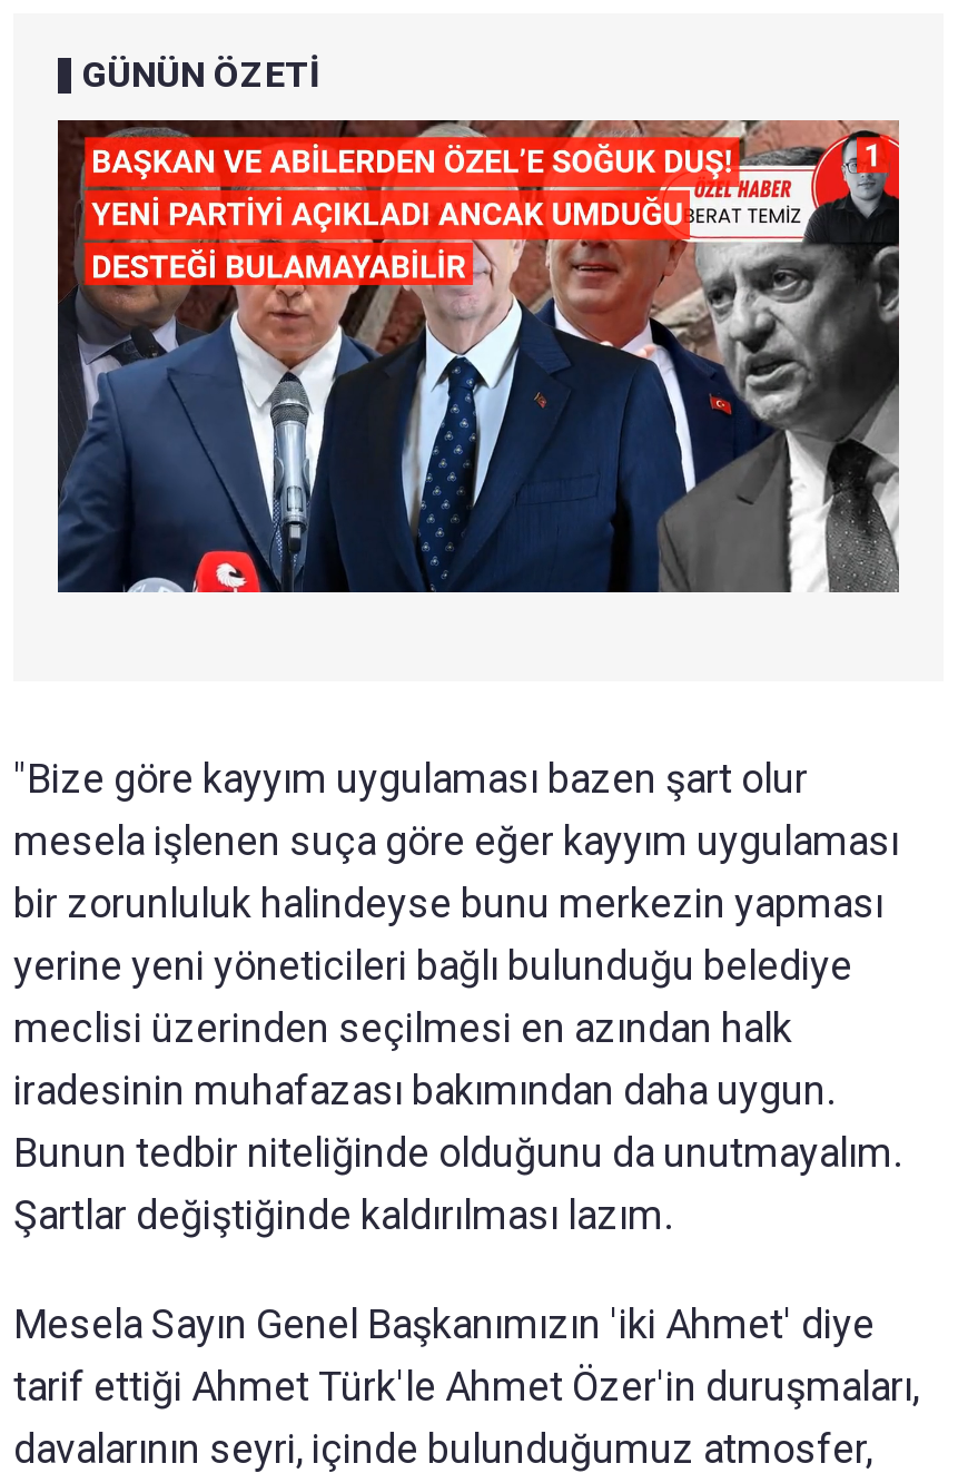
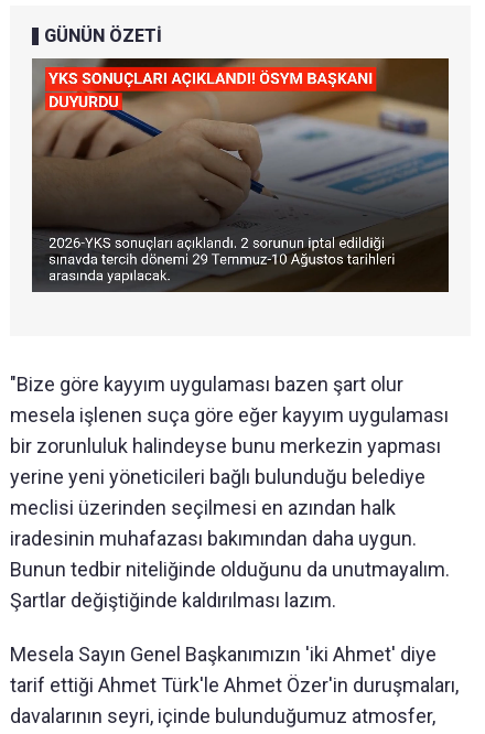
[58,118,901,595] [image] -> [32,58,450,293] [image]

